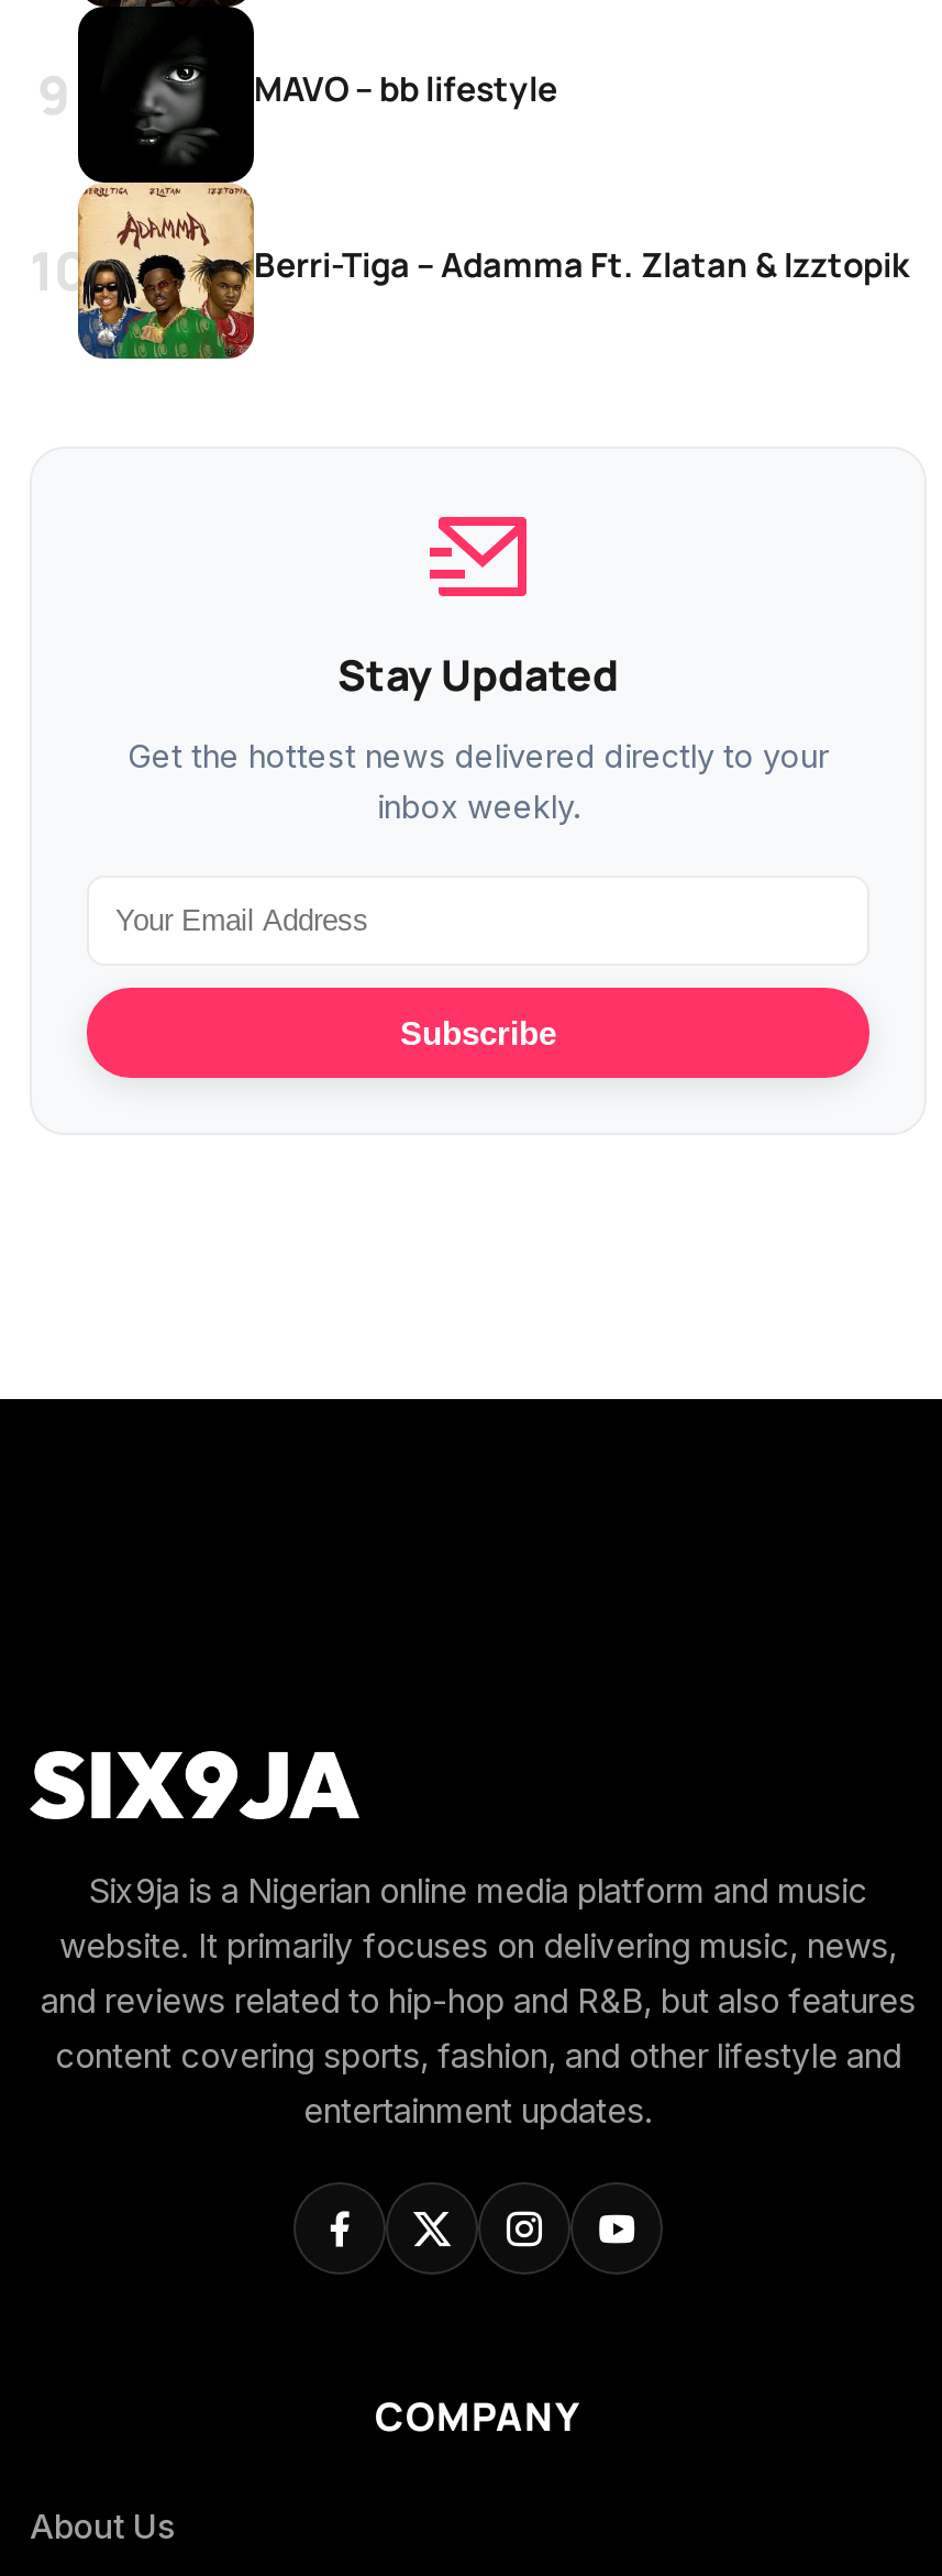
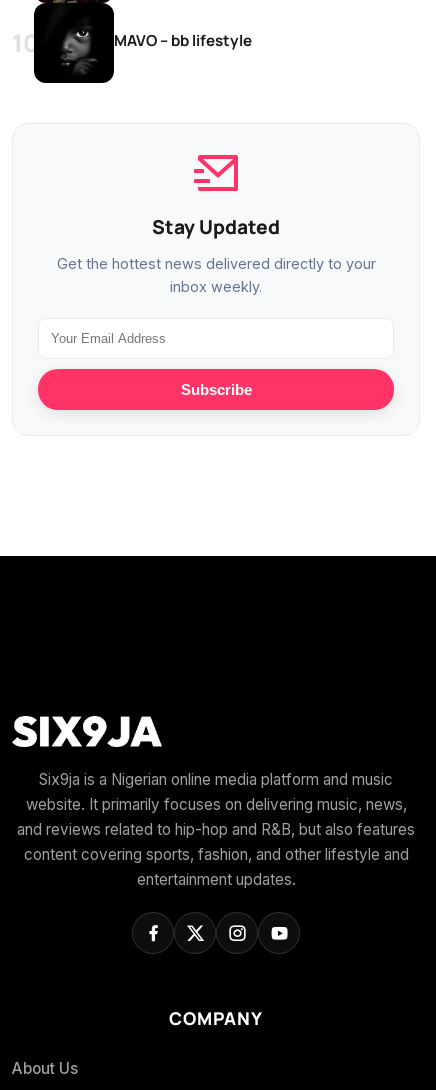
[76,183,909,361] [image] | Berri-Tiga – Adamma Ft. Zlatan & Izztopik -> none

